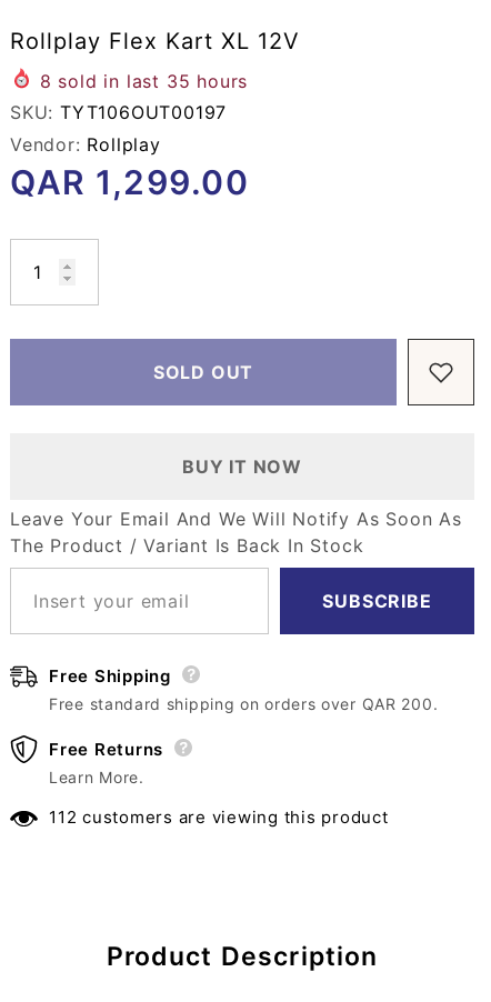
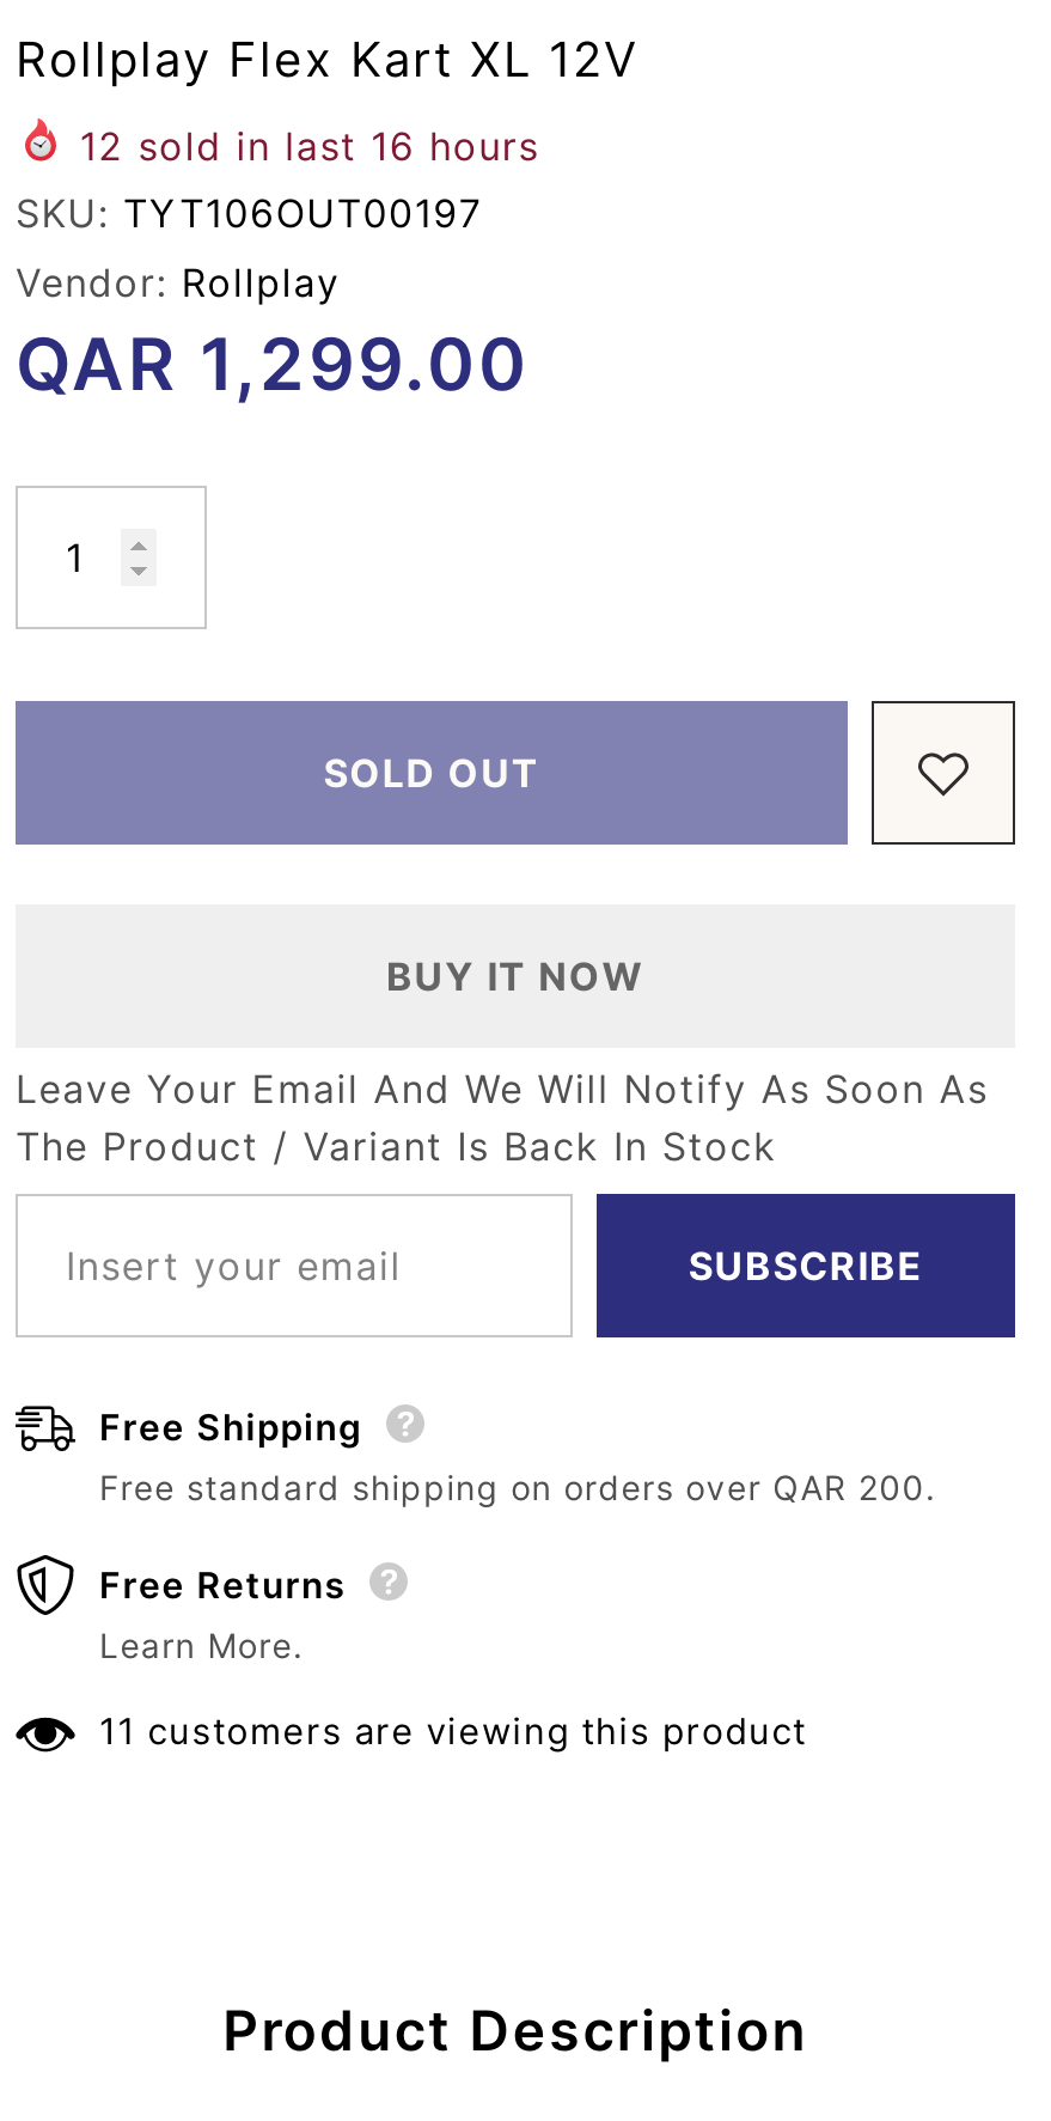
[40,70,248,92] 8 sold in last 35 hours -> [80,122,539,169] 12 sold in last 16 hours
[49,807,388,828] 112 customers are viewing this product -> [99,1709,807,1754] 11 customers are viewing this product

